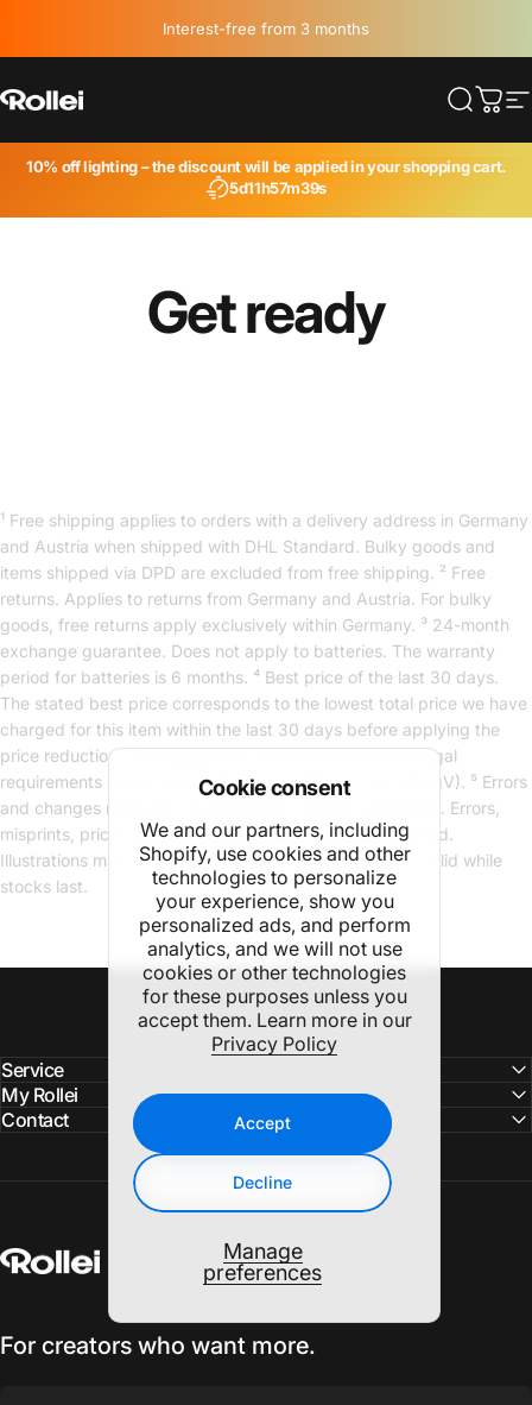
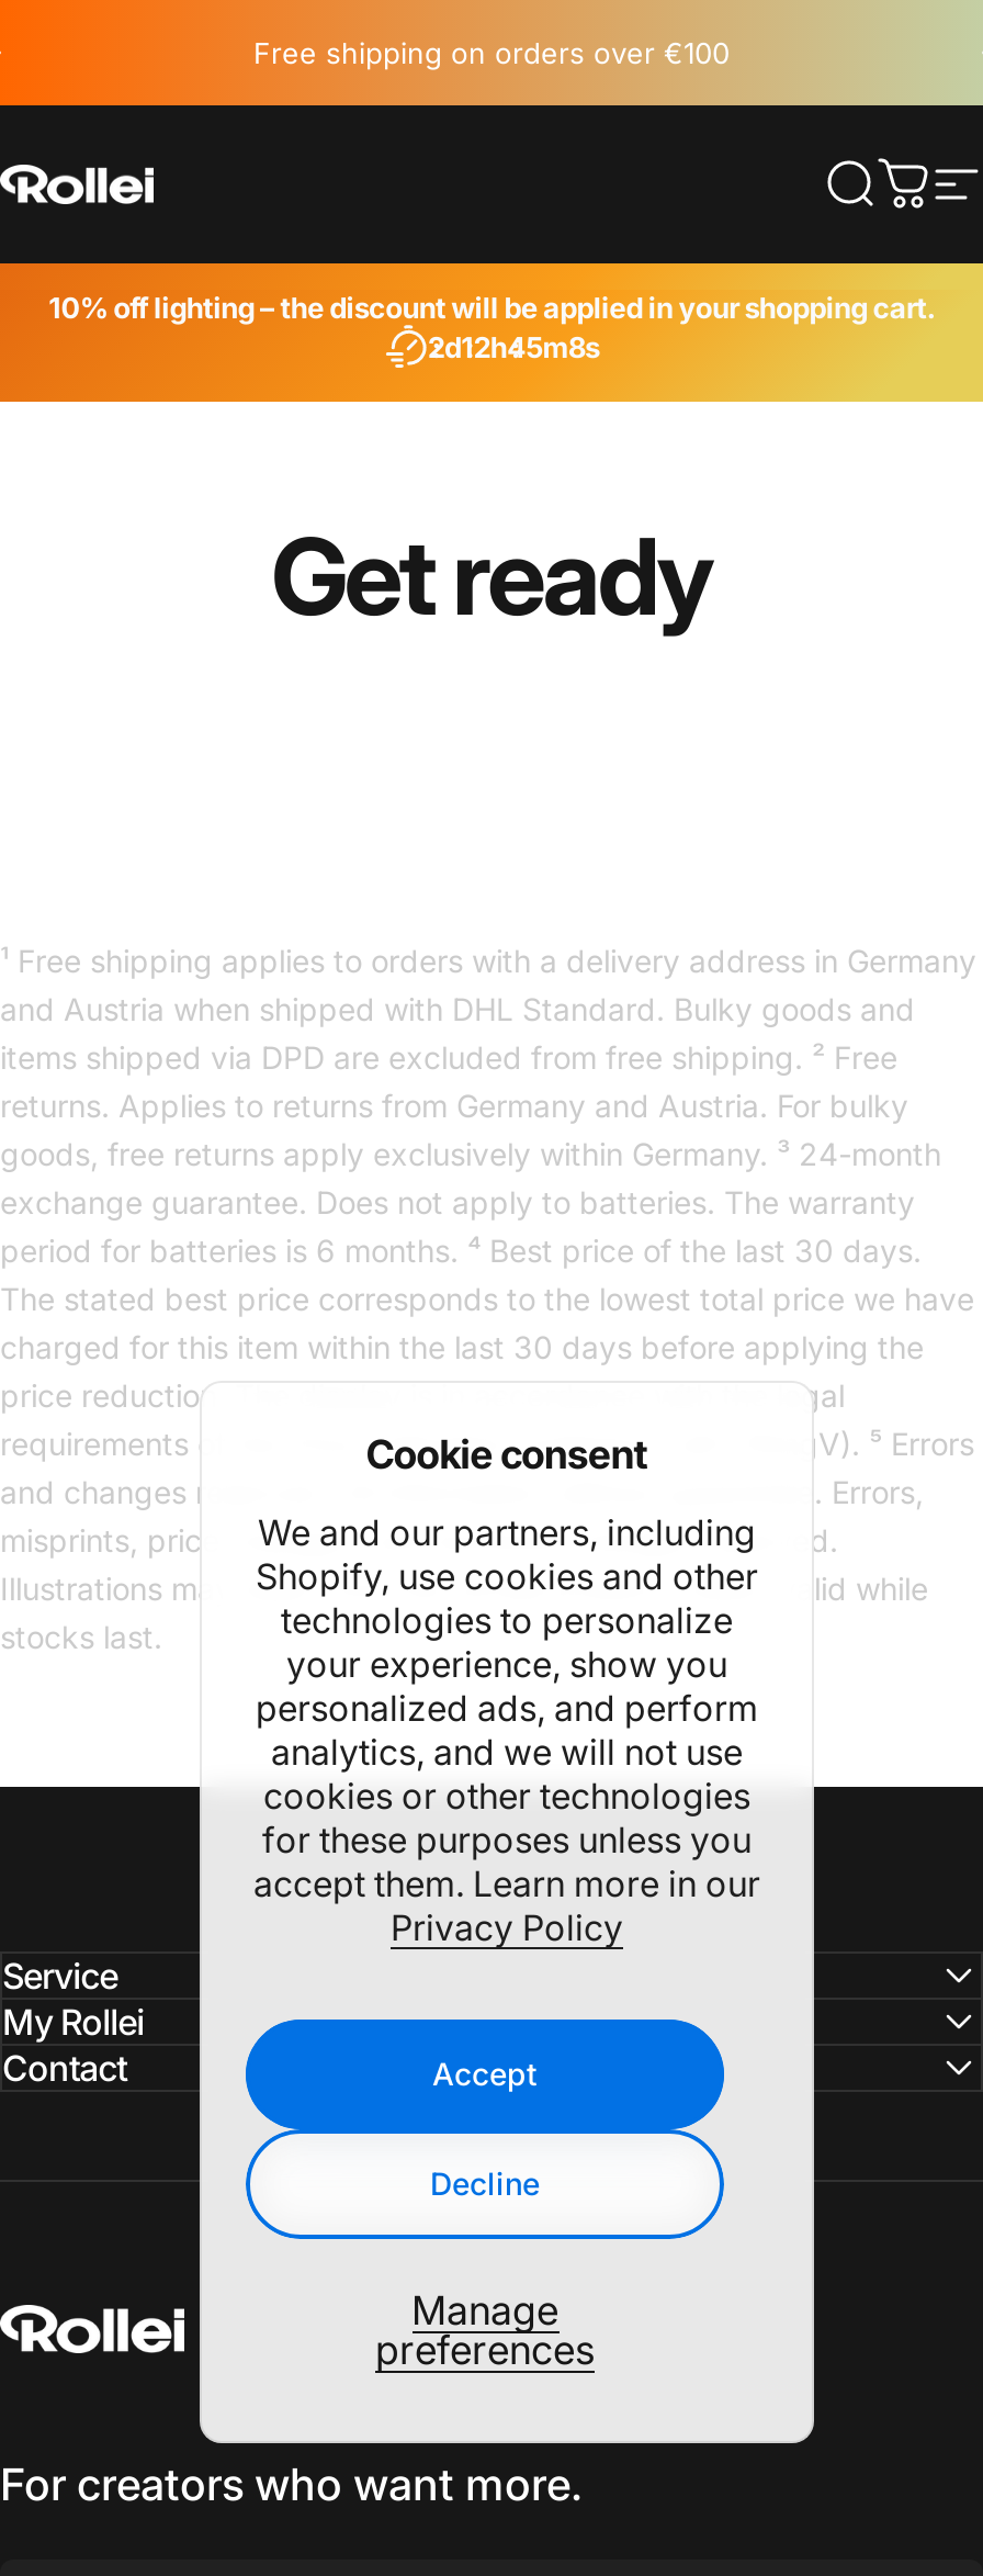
[163,19,369,38] Interest-free from 3 months -> [253,35,730,70] Free shipping on orders over €100
[229,178,326,197] 5d11h57m39s -> [428,328,599,363] 2d12h45m8s

